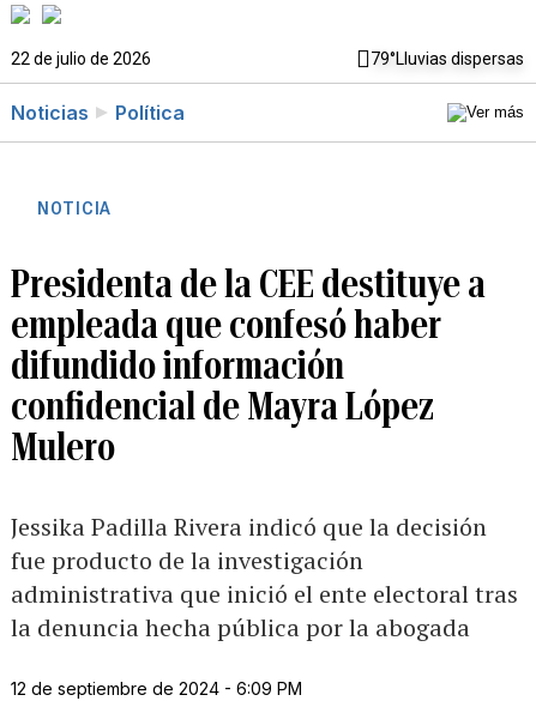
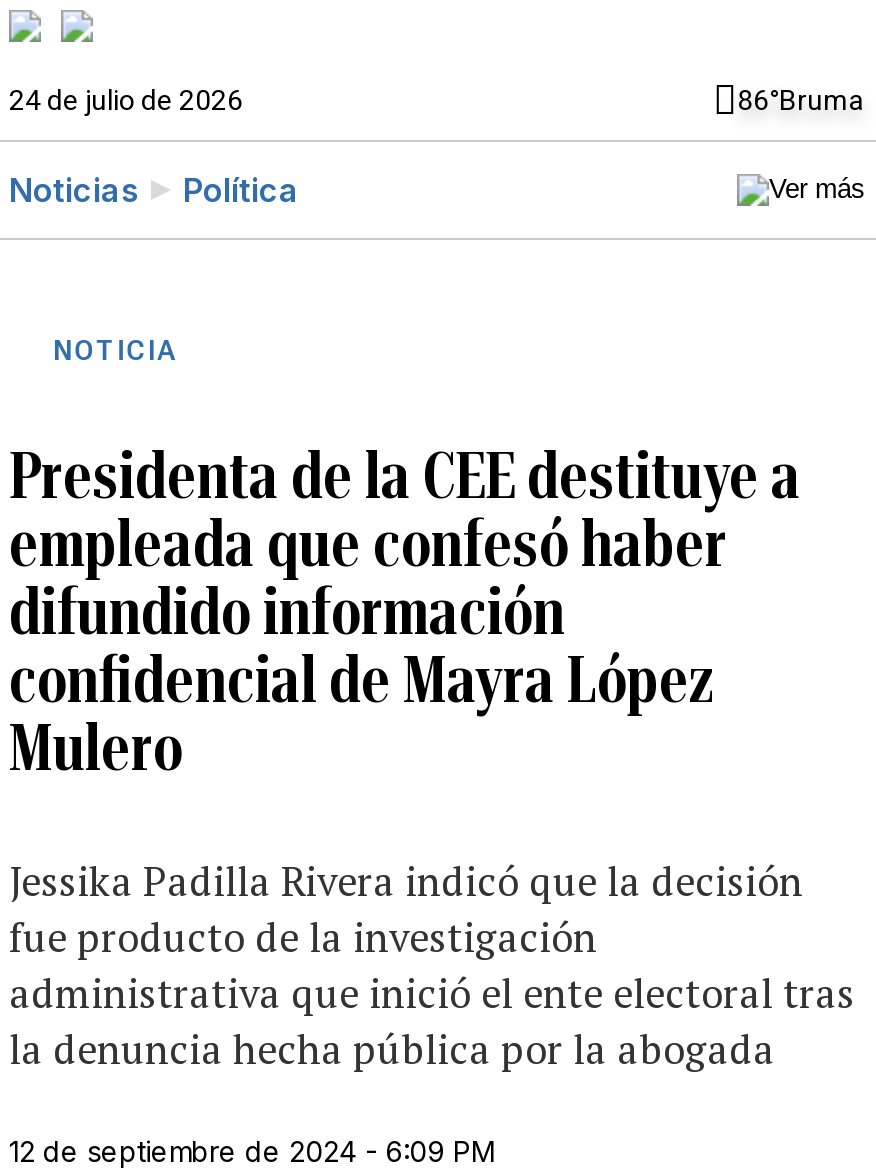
[11,49,524,68] 22 de julio de 2026 | 79°Lluvias dispersas -> [9,84,865,116] 24 de julio de 2026 | 86°Bruma

